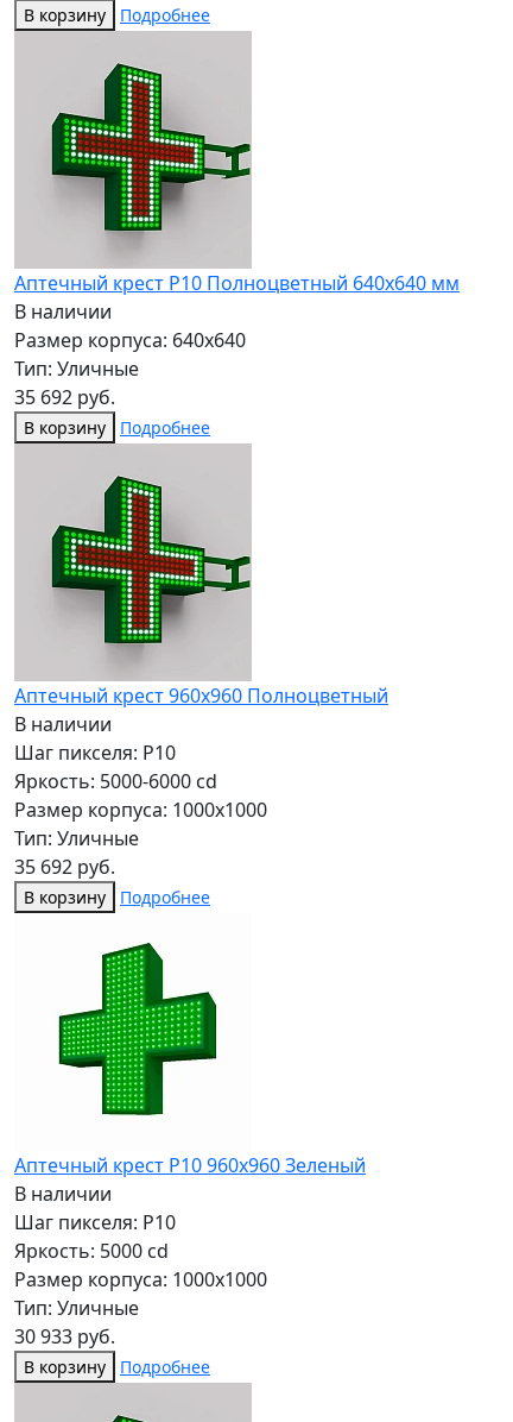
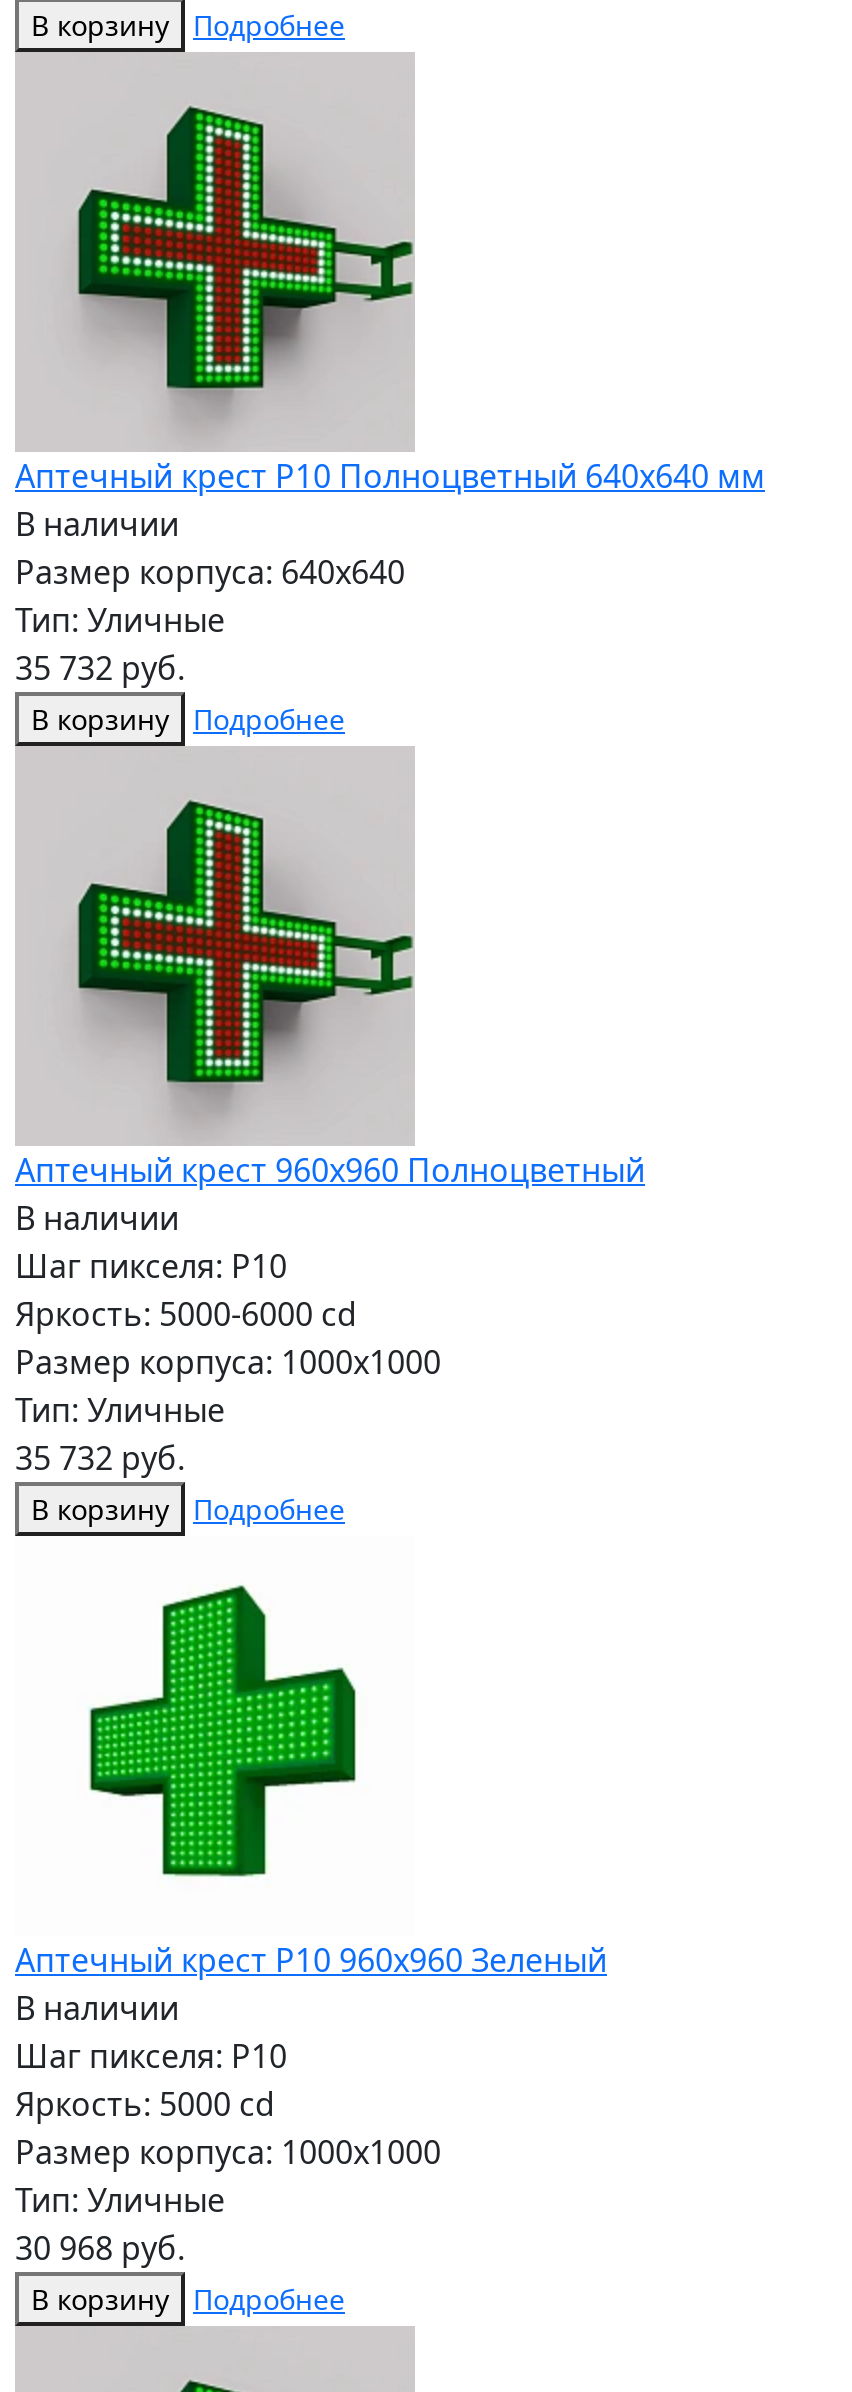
[14,385,115,411] 35 692 руб. -> [15,647,185,691] 35 732 руб.
[14,854,115,880] 35 692 руб. -> [15,1437,185,1481] 35 732 руб.
[14,1324,115,1350] 30 933 руб. -> [15,2227,185,2271] 30 968 руб.

